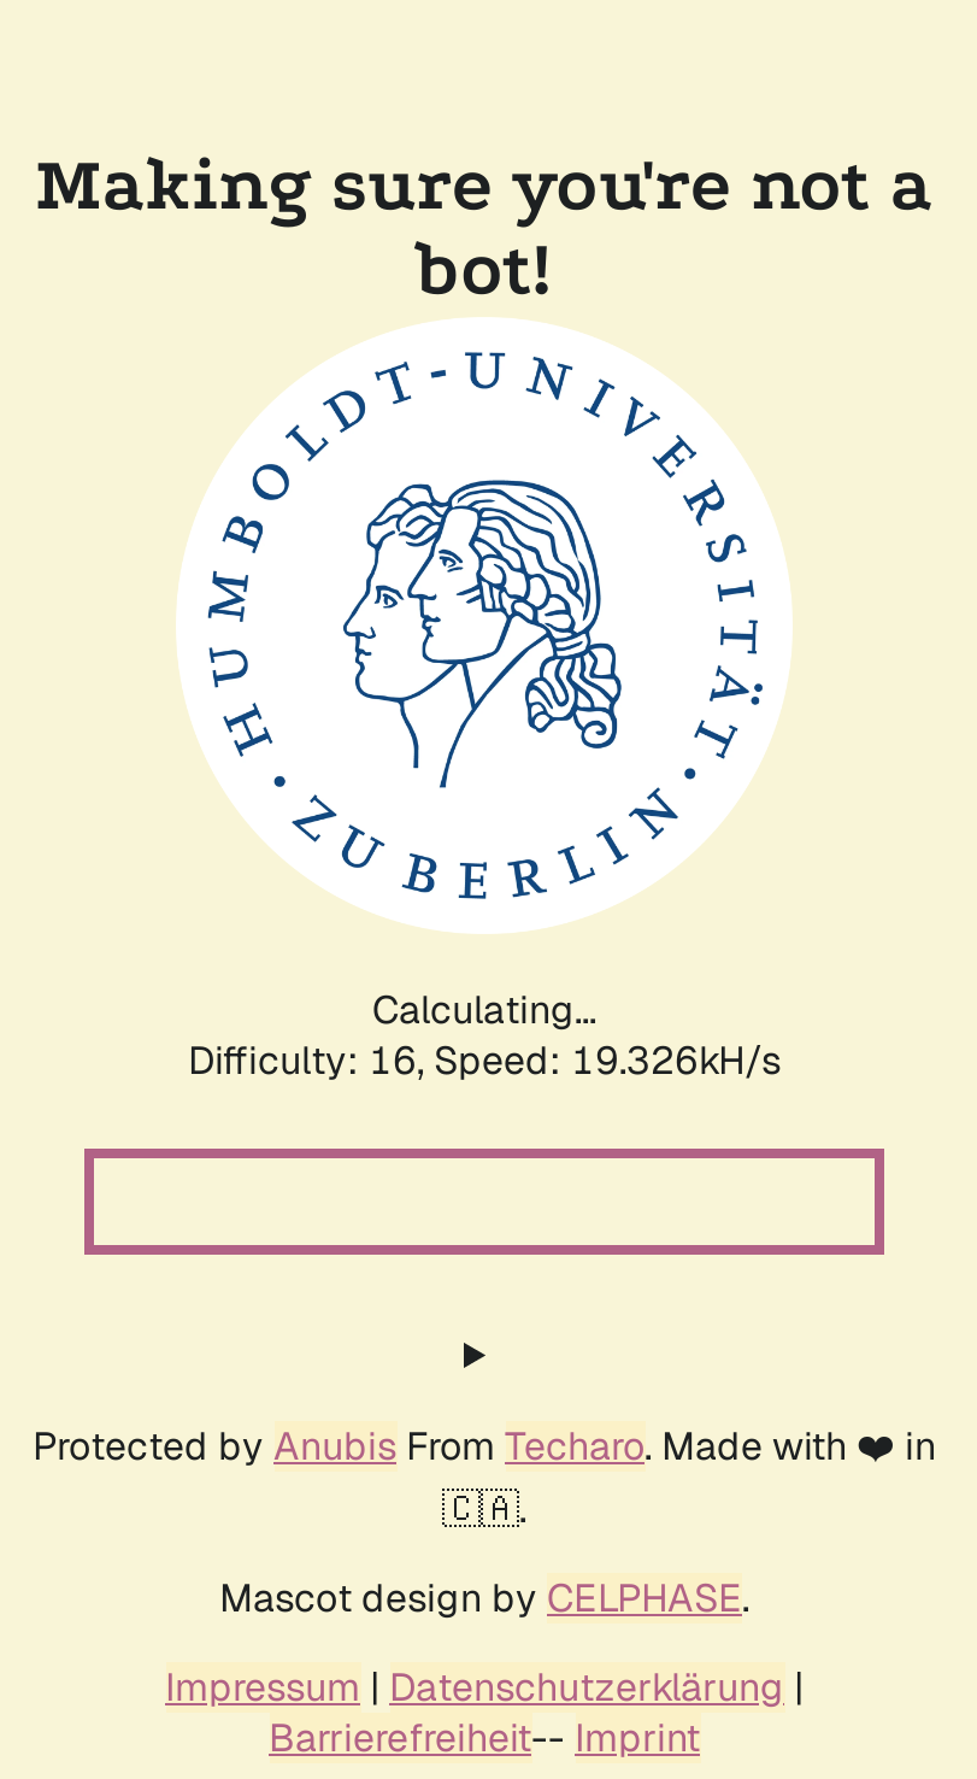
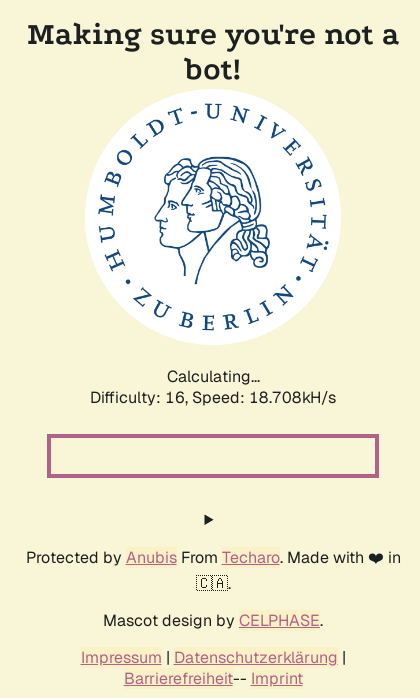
[188,1035,781,1086] Difficulty: 16, Speed: 19.326kH/s -> [90,387,336,408] Difficulty: 16, Speed: 18.708kH/s

